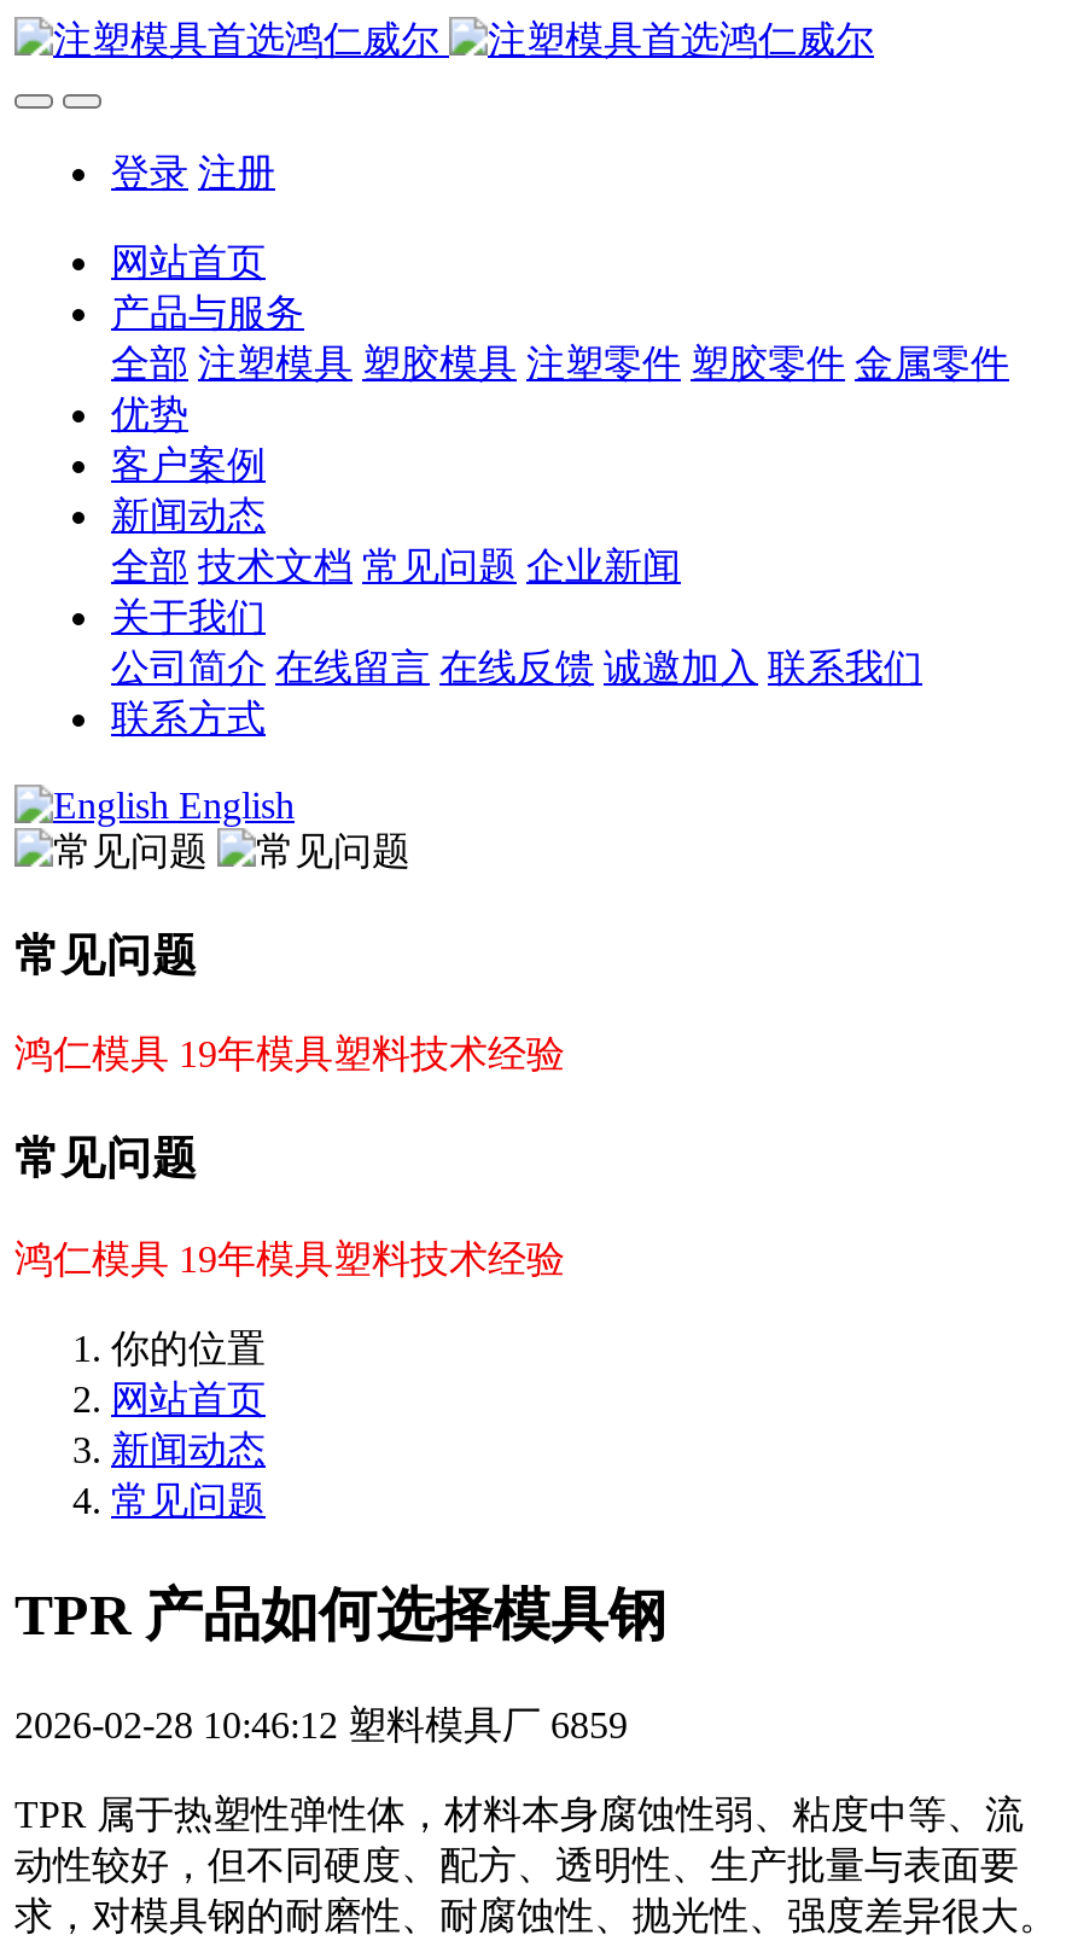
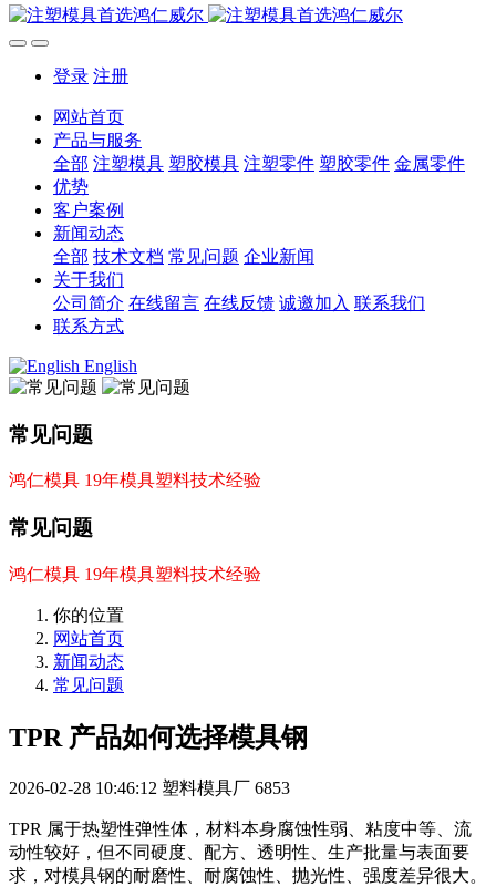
[14,1704,628,1745] 2026-02-28 10:46:12 塑料模具厂 6859 -> [9,778,290,797] 2026-02-28 10:46:12 塑料模具厂 6853

